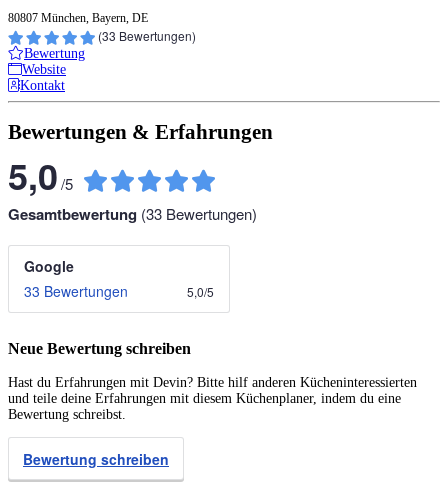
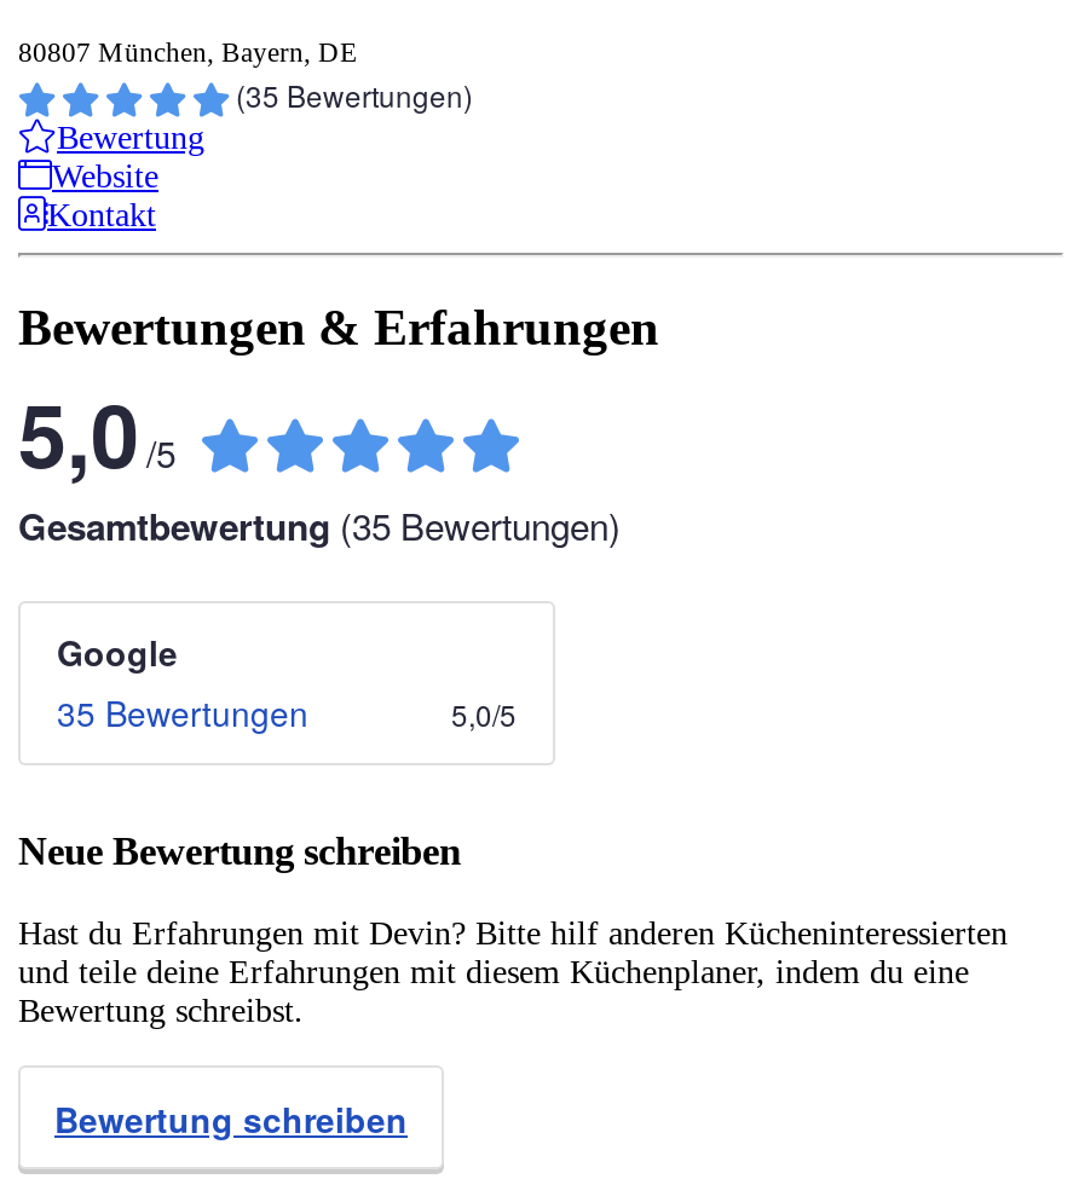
[98,27,196,44] (33 Bewertungen) -> [236,73,473,114] (35 Bewertungen)
[8,203,257,225] Gesamtbewertung (33 Bewertungen) -> [18,499,621,552] Gesamtbewertung (35 Bewertungen)
[24,281,128,301] 33 Bewertungen -> [57,687,308,736] 35 Bewertungen

